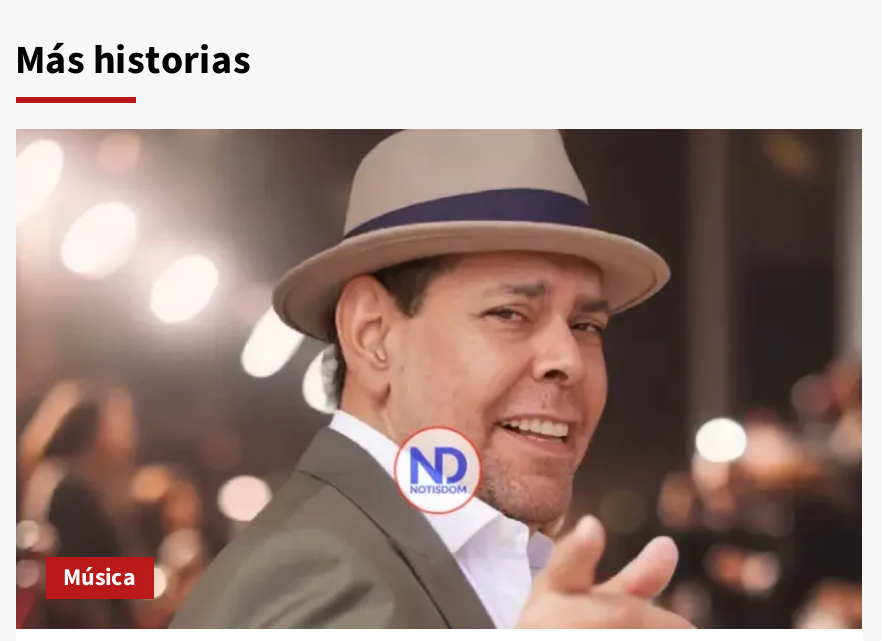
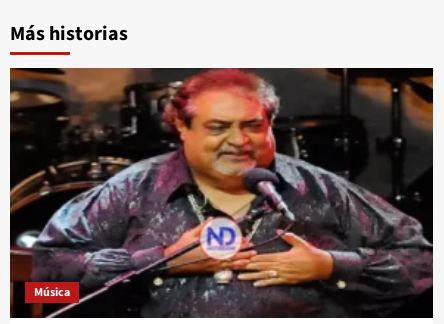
[14,129,864,631] [image] -> [9,67,434,319] [image]

